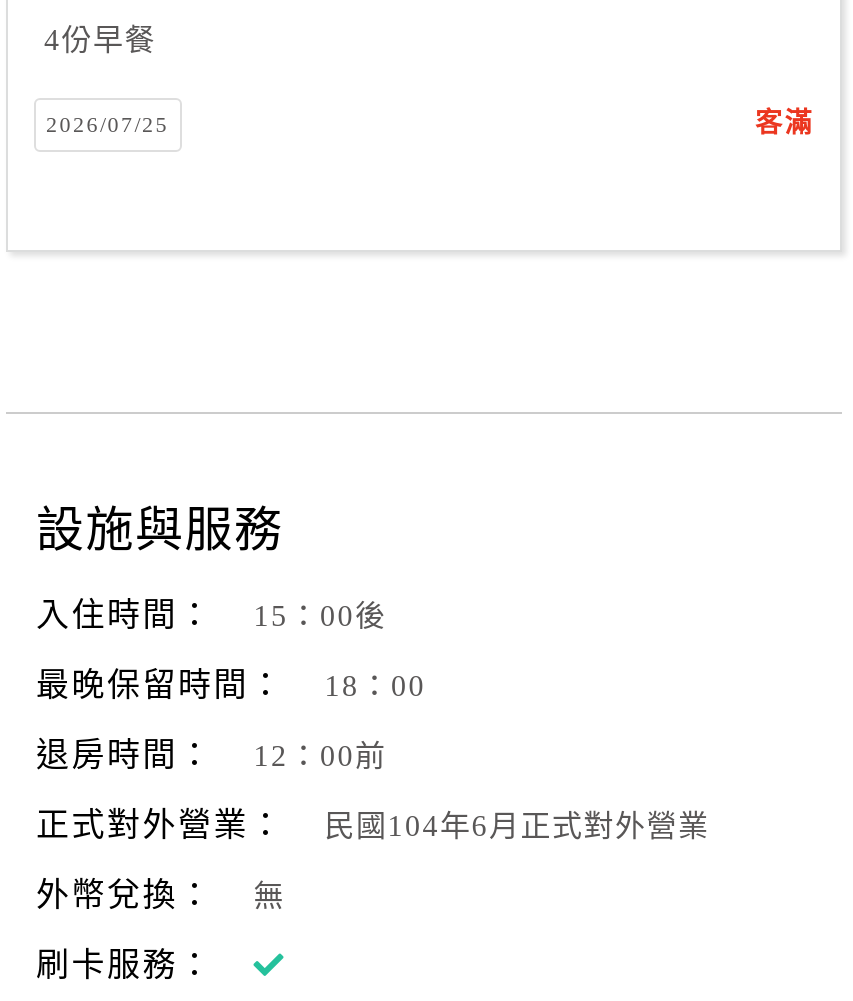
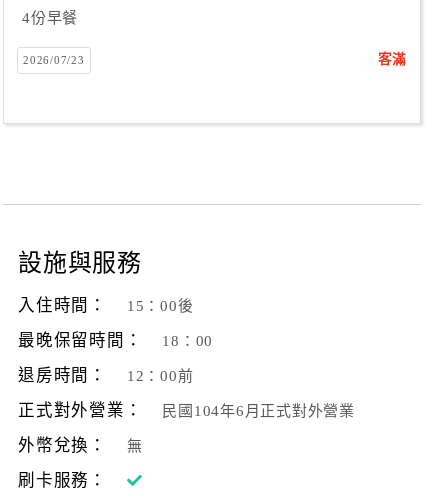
[46,112,169,136] 2026/07/25 -> [23,54,84,66] 2026/07/23

